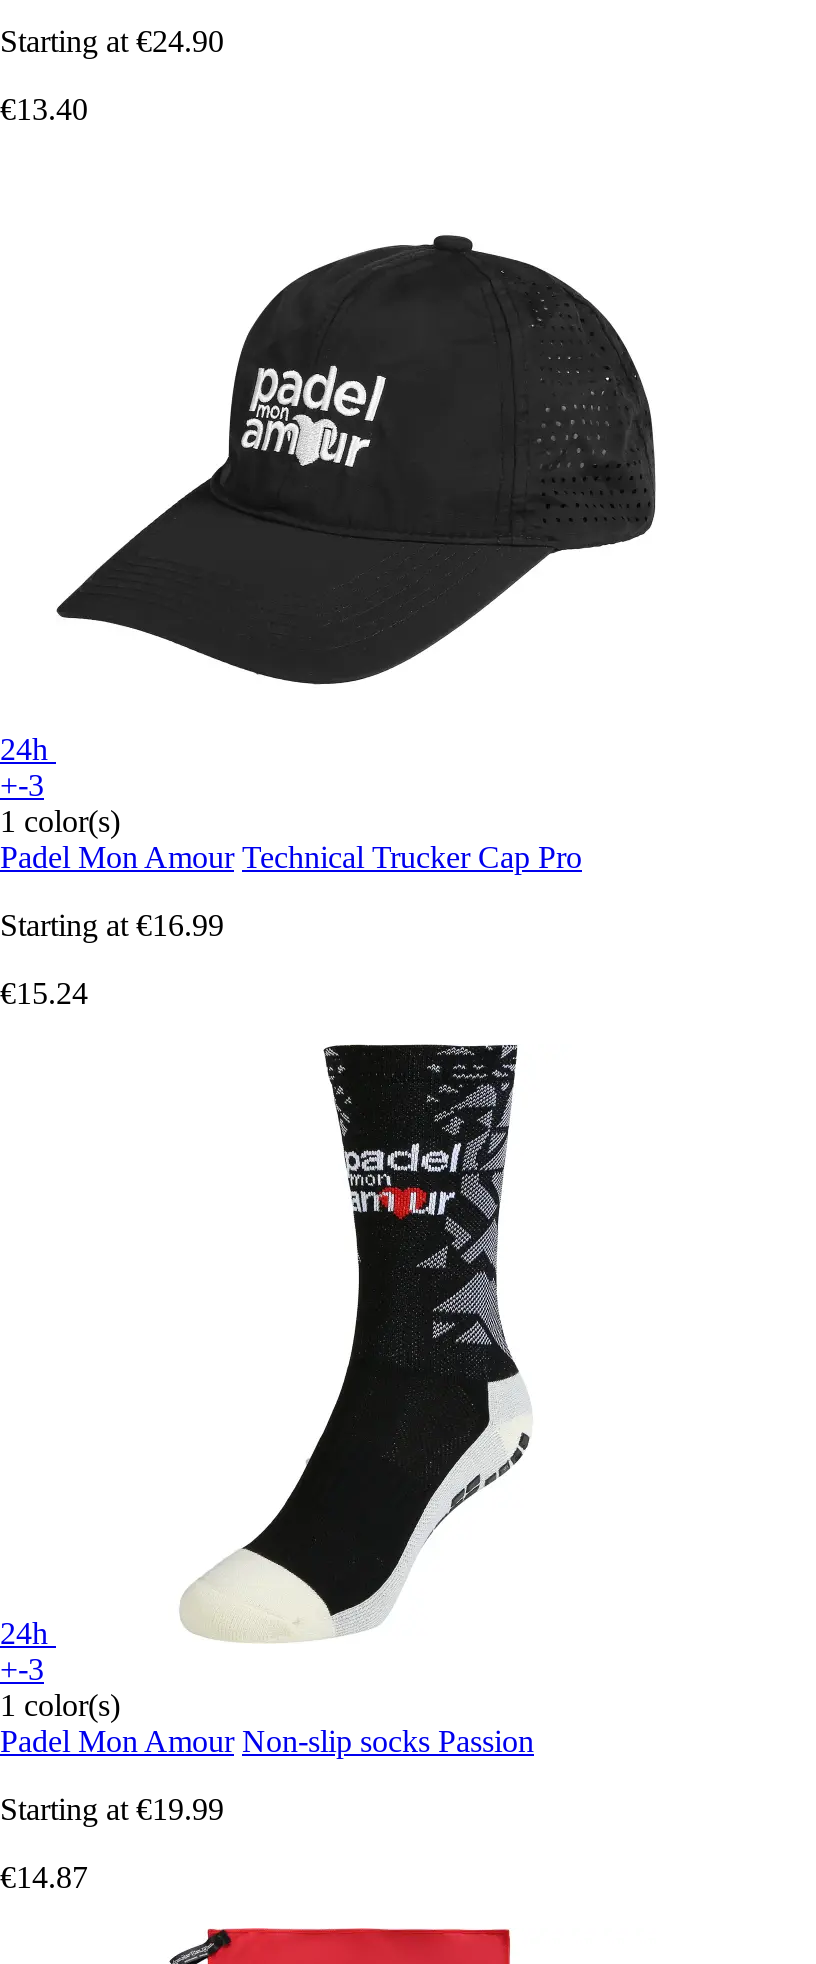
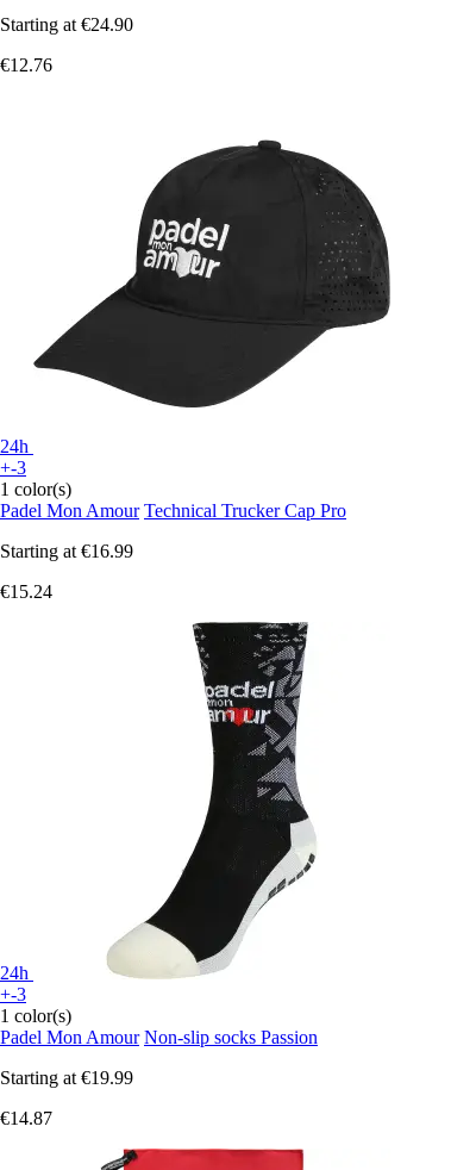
[0,92,88,126] €13.40 -> [0,55,52,75] €12.76

